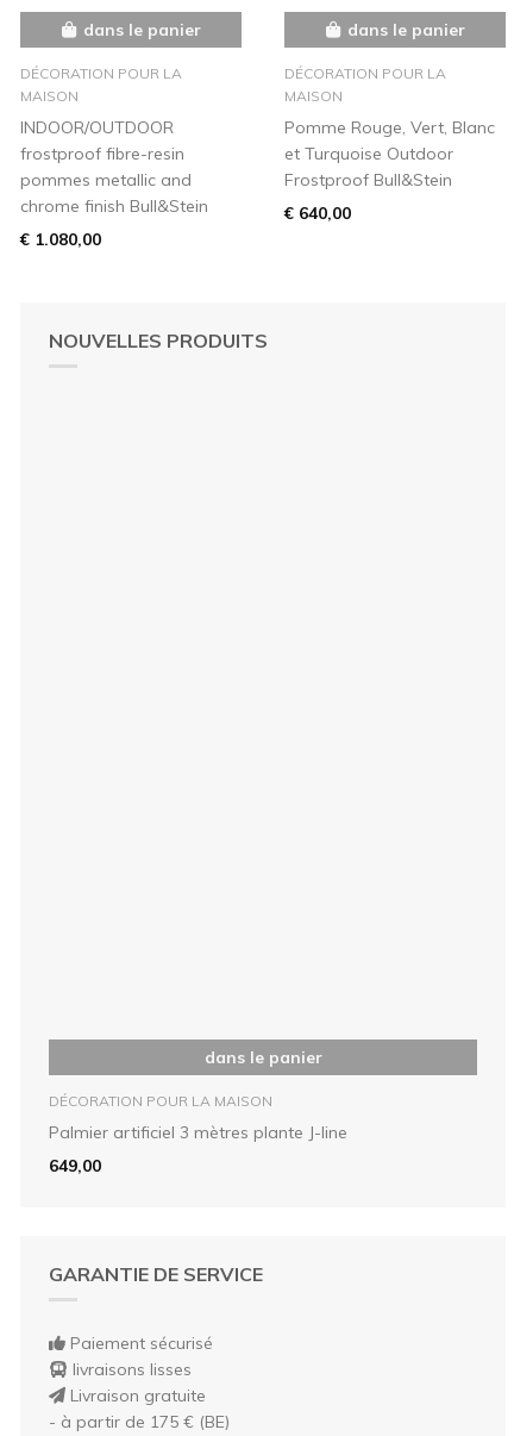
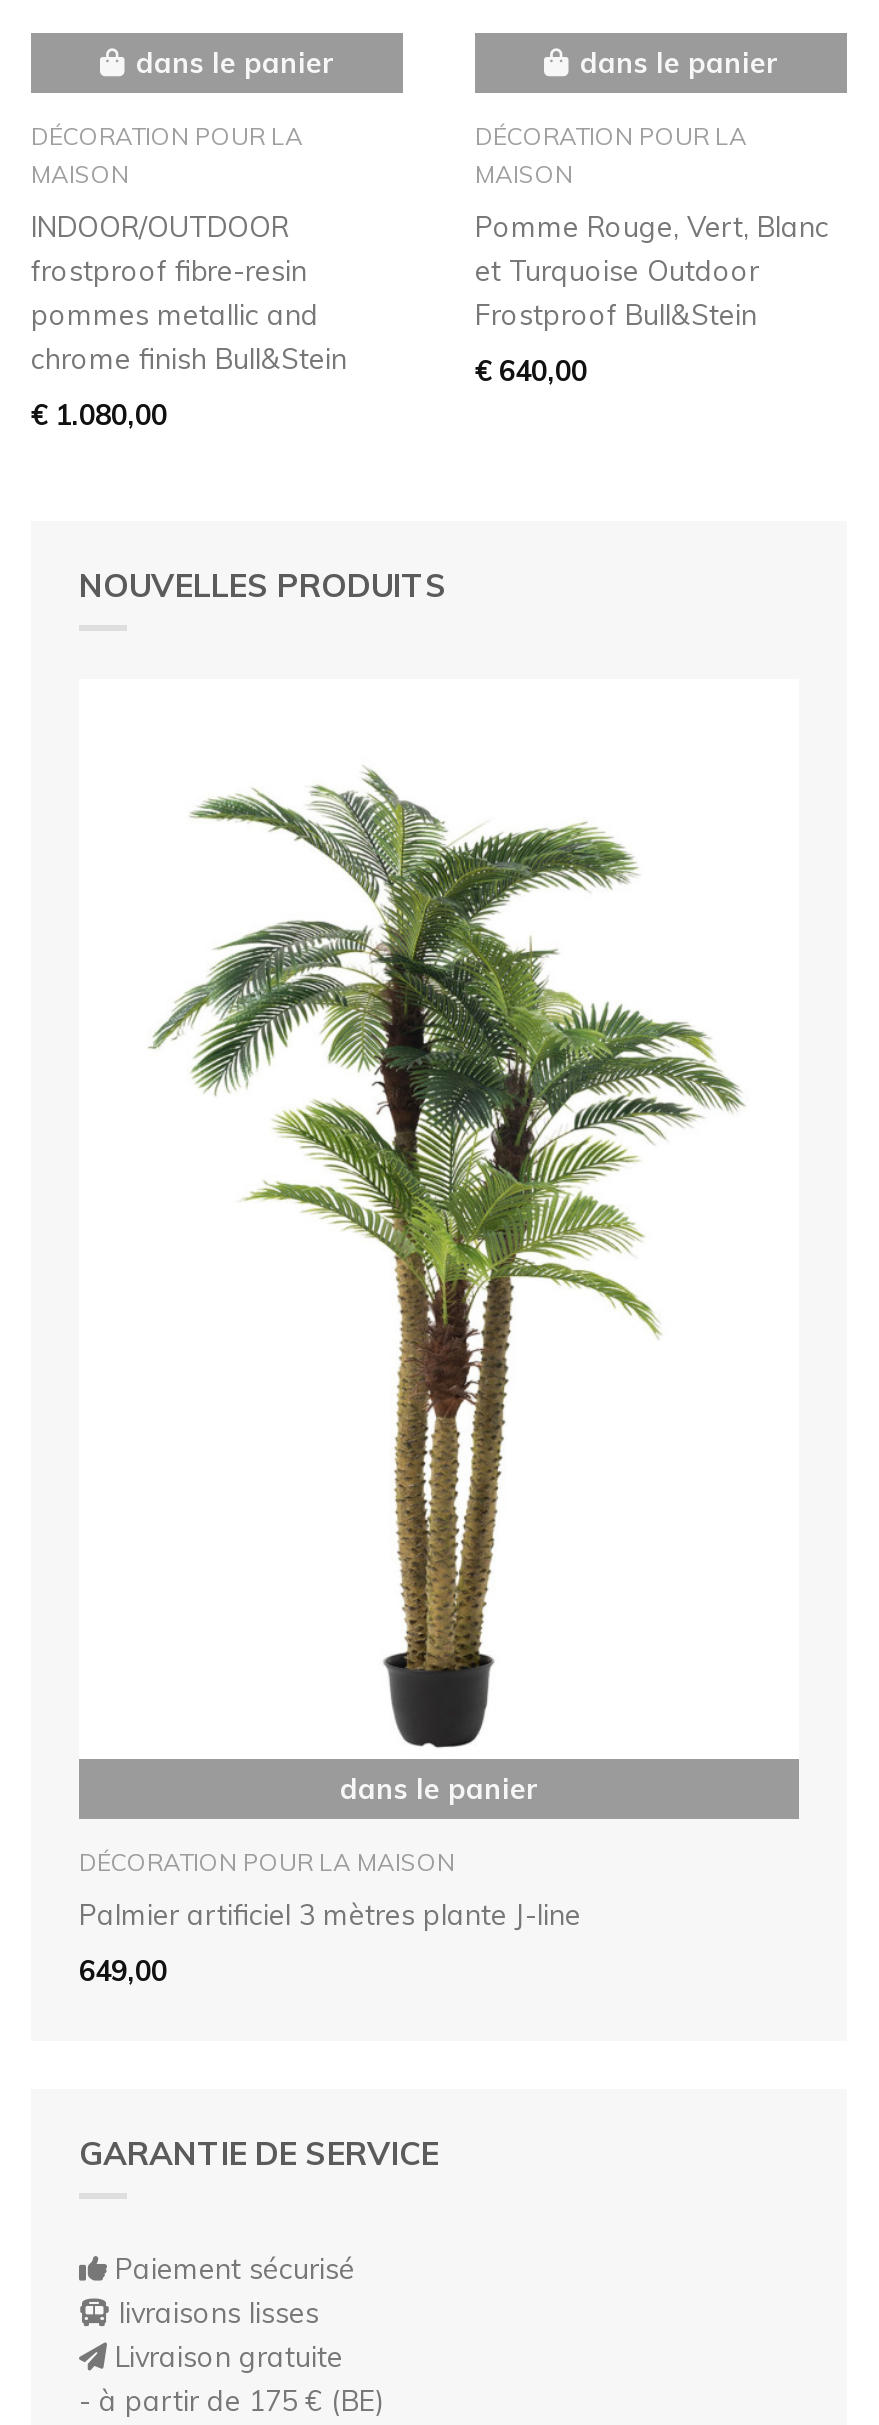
none -> [149,769,745,1749] [image]

